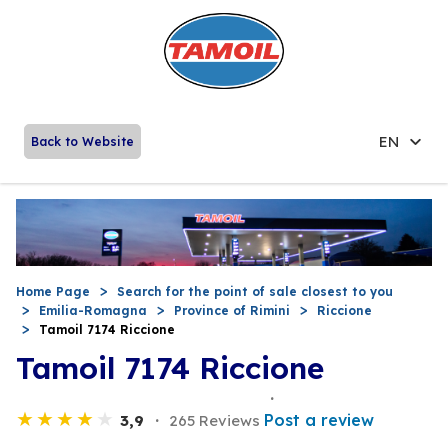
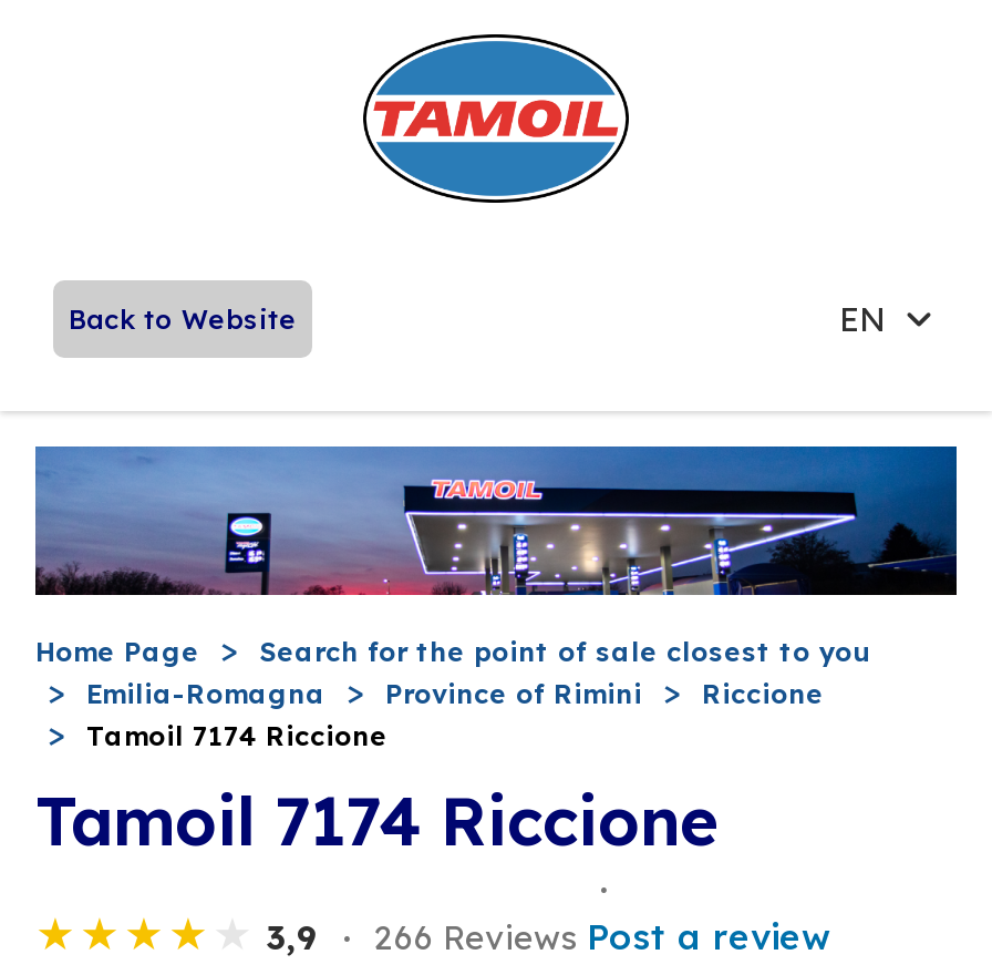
[169,410,374,430] 265 Reviews Post a review -> [374,914,830,958] 266 Reviews Post a review

